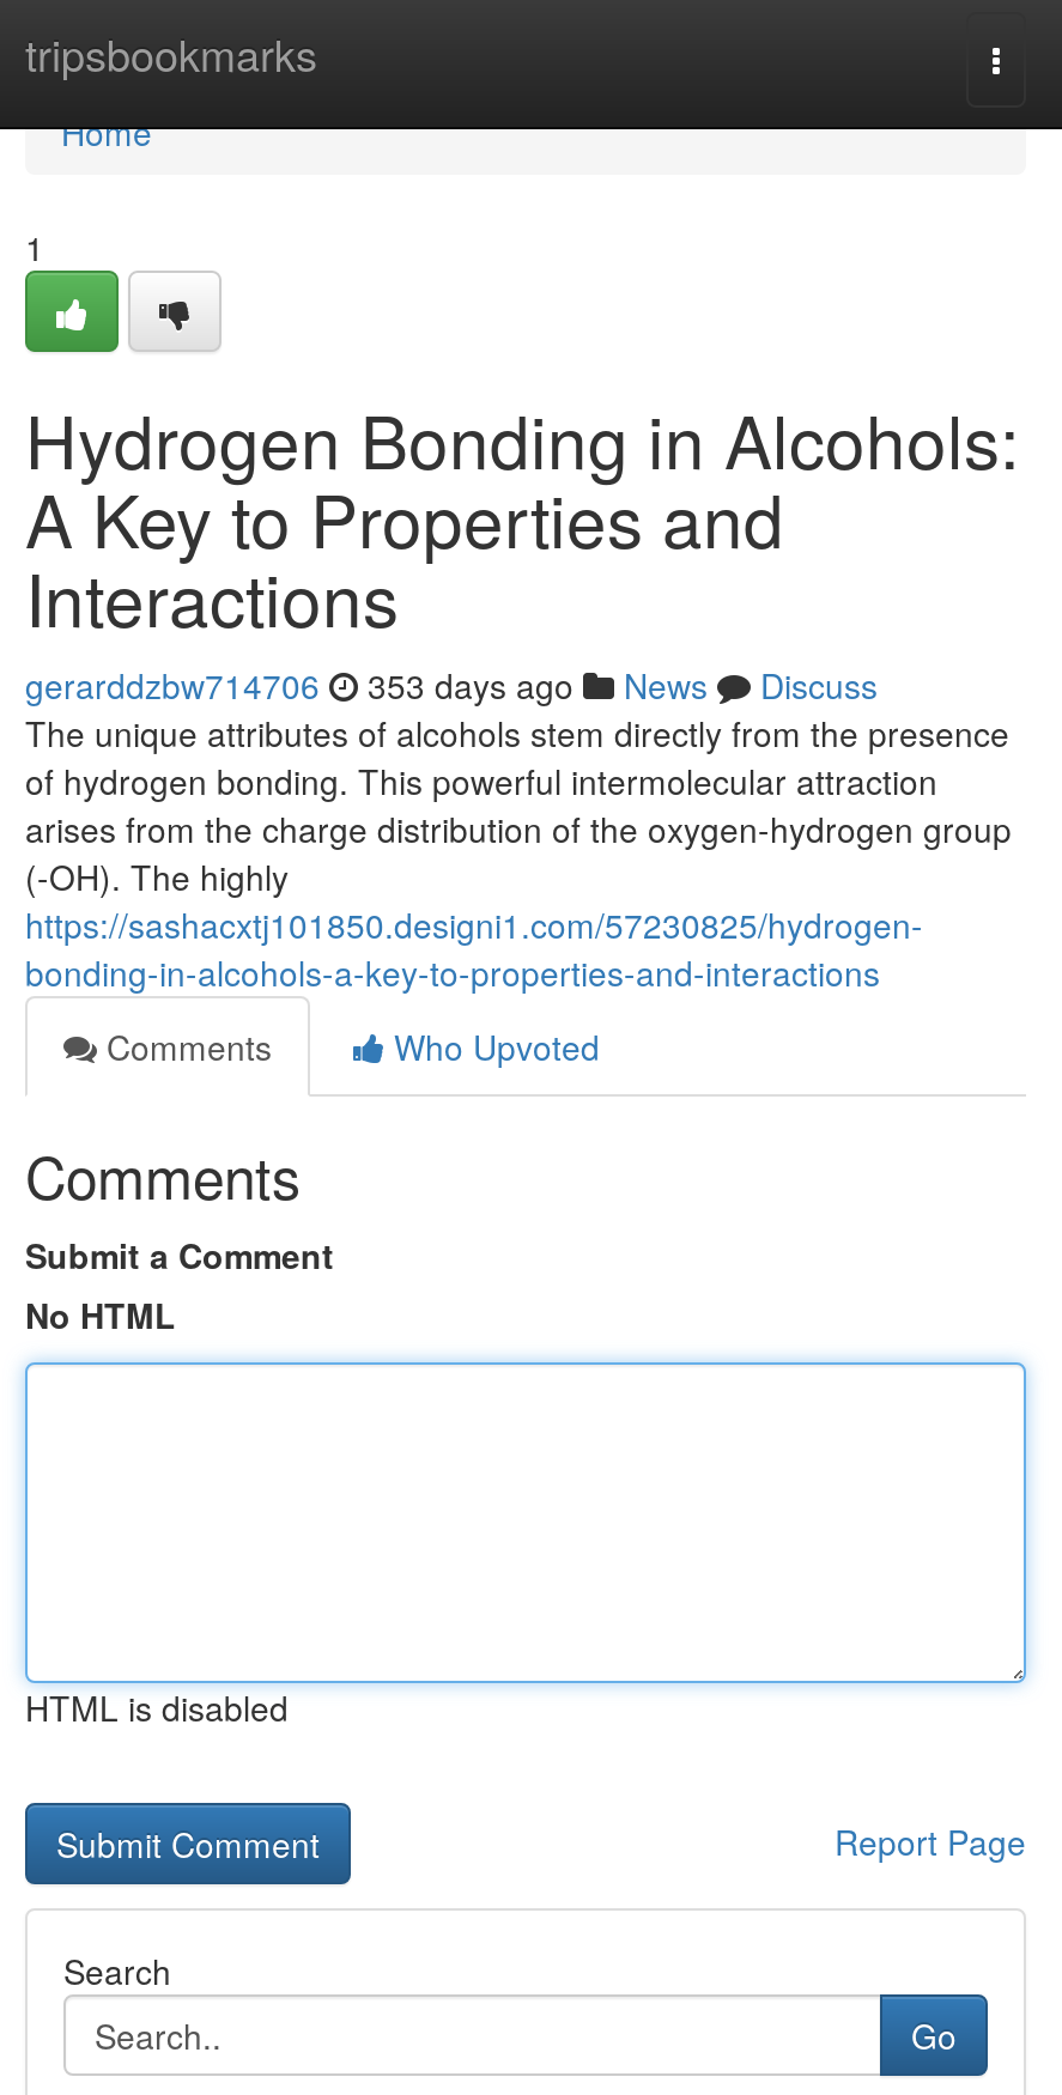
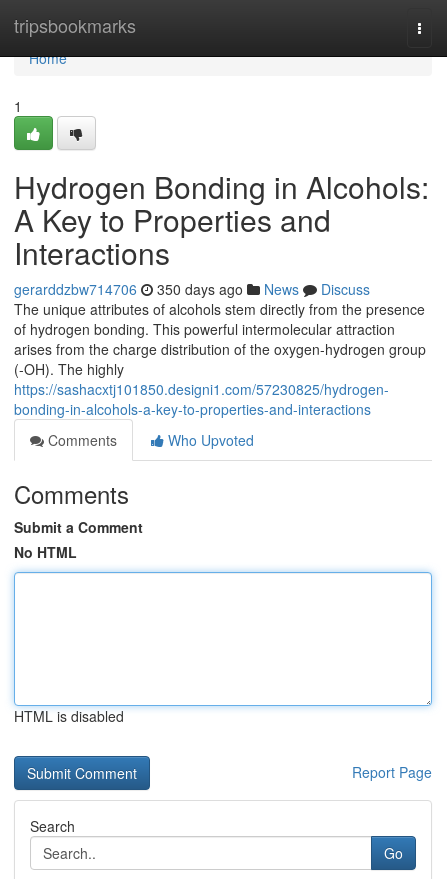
[25,661,878,709] gerarddzbw714706 353 days ago News Discuss -> [14,279,370,299] gerarddzbw714706 350 days ago News Discuss

